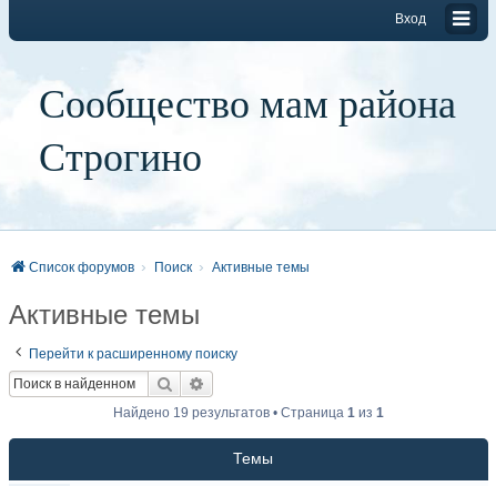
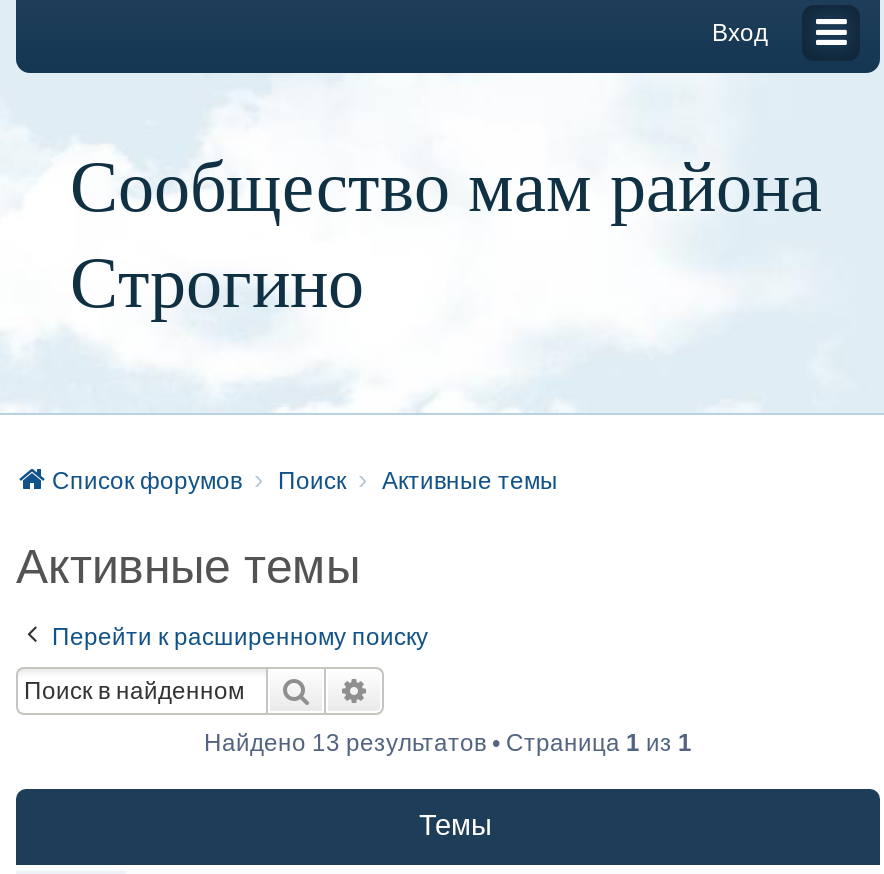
[113,405,384,421] Найдено 19 результатов • Страница 1 из 1 -> [204,729,692,757] Найдено 13 результатов • Страница 1 из 1

